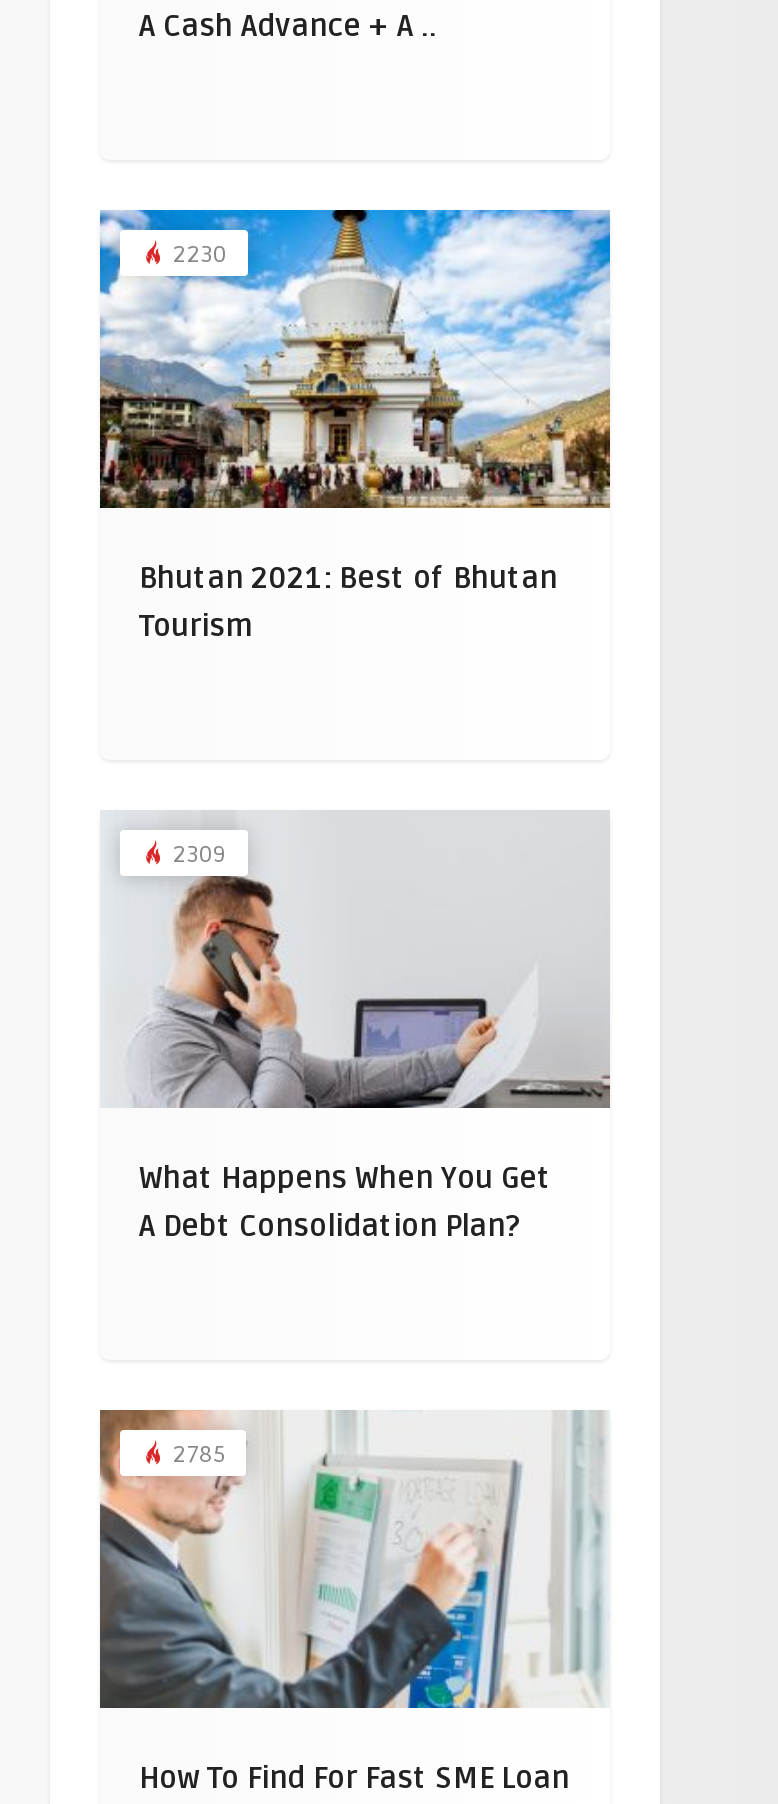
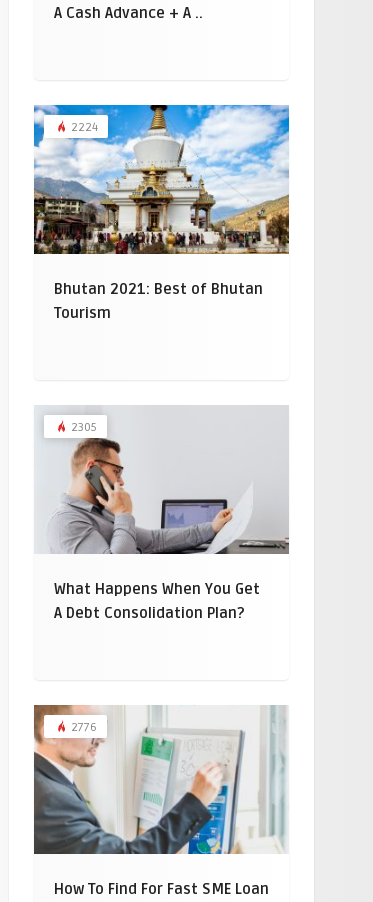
[167,240,227,270] 2230 -> [67,120,97,135] 2224
[167,840,227,870] 2309 -> [67,420,96,435] 2305
[167,1440,225,1470] 2785 -> [67,720,96,735] 2776

